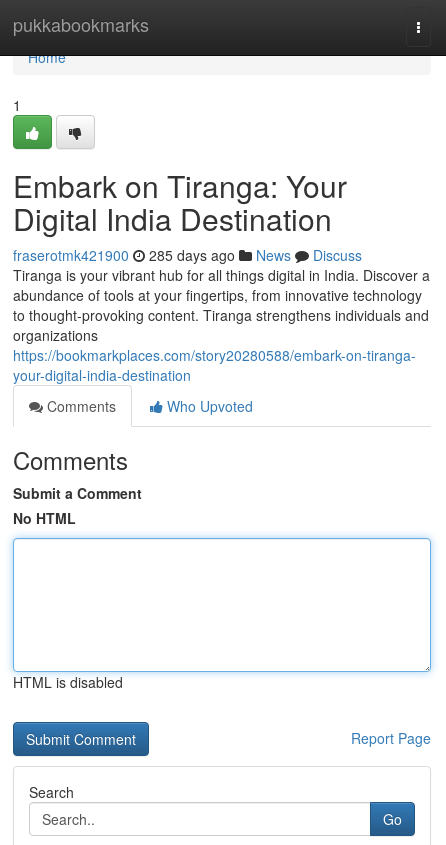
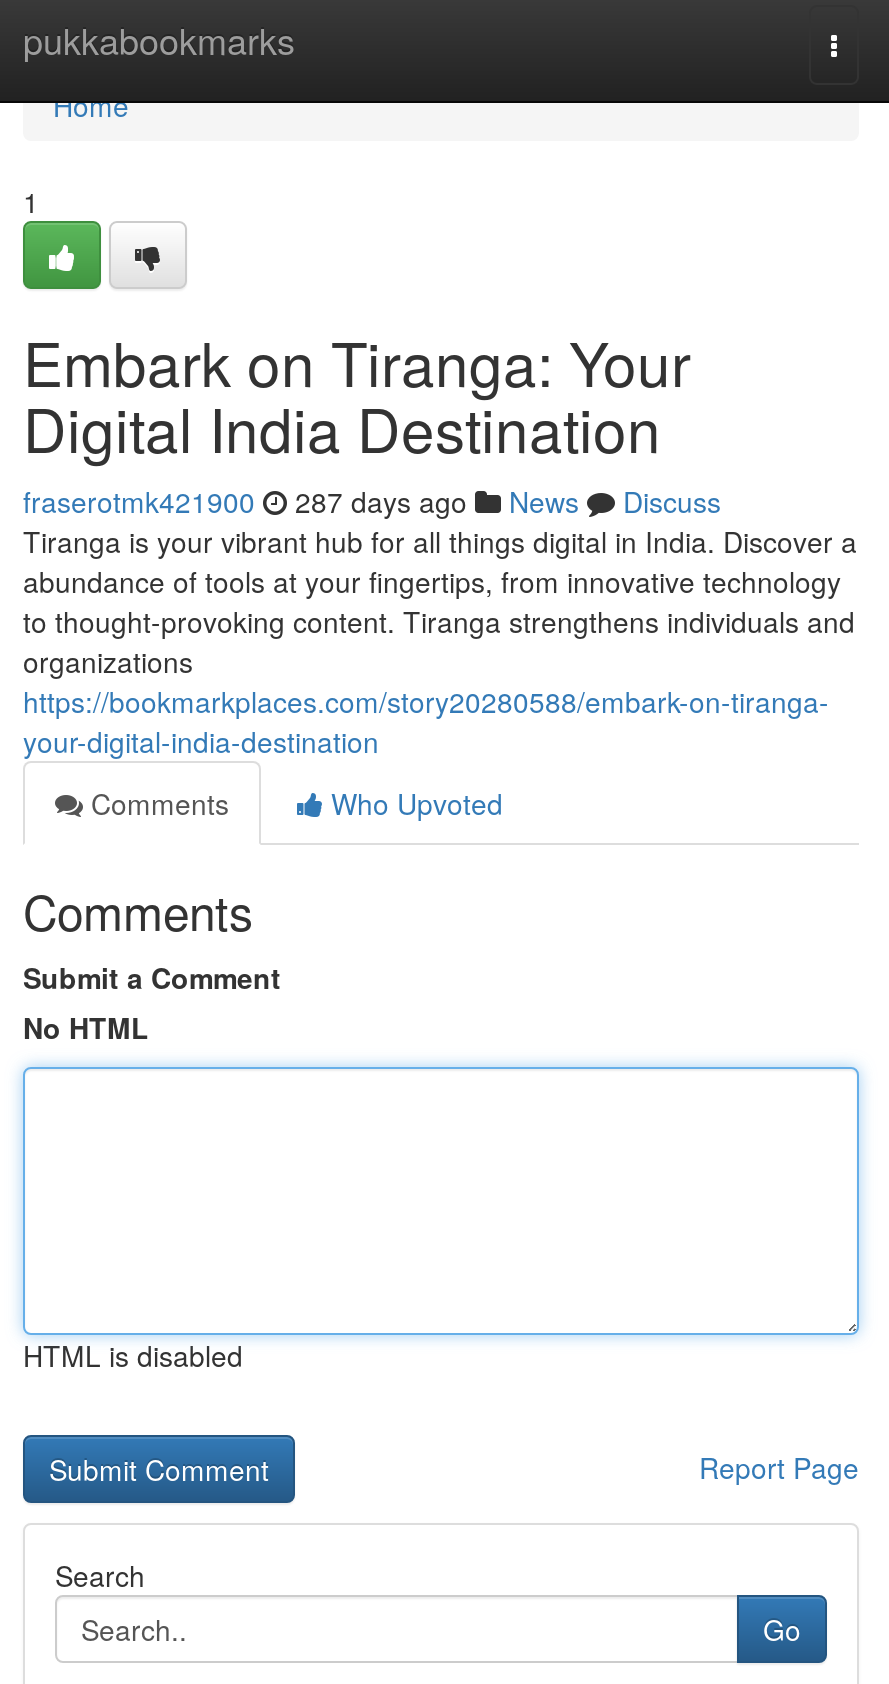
[13,245,362,265] fraserotmk421900 285 days ago News Discuss -> [23,481,721,521] fraserotmk421900 287 days ago News Discuss

